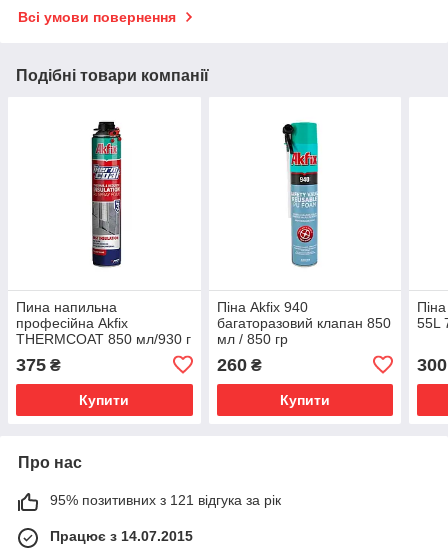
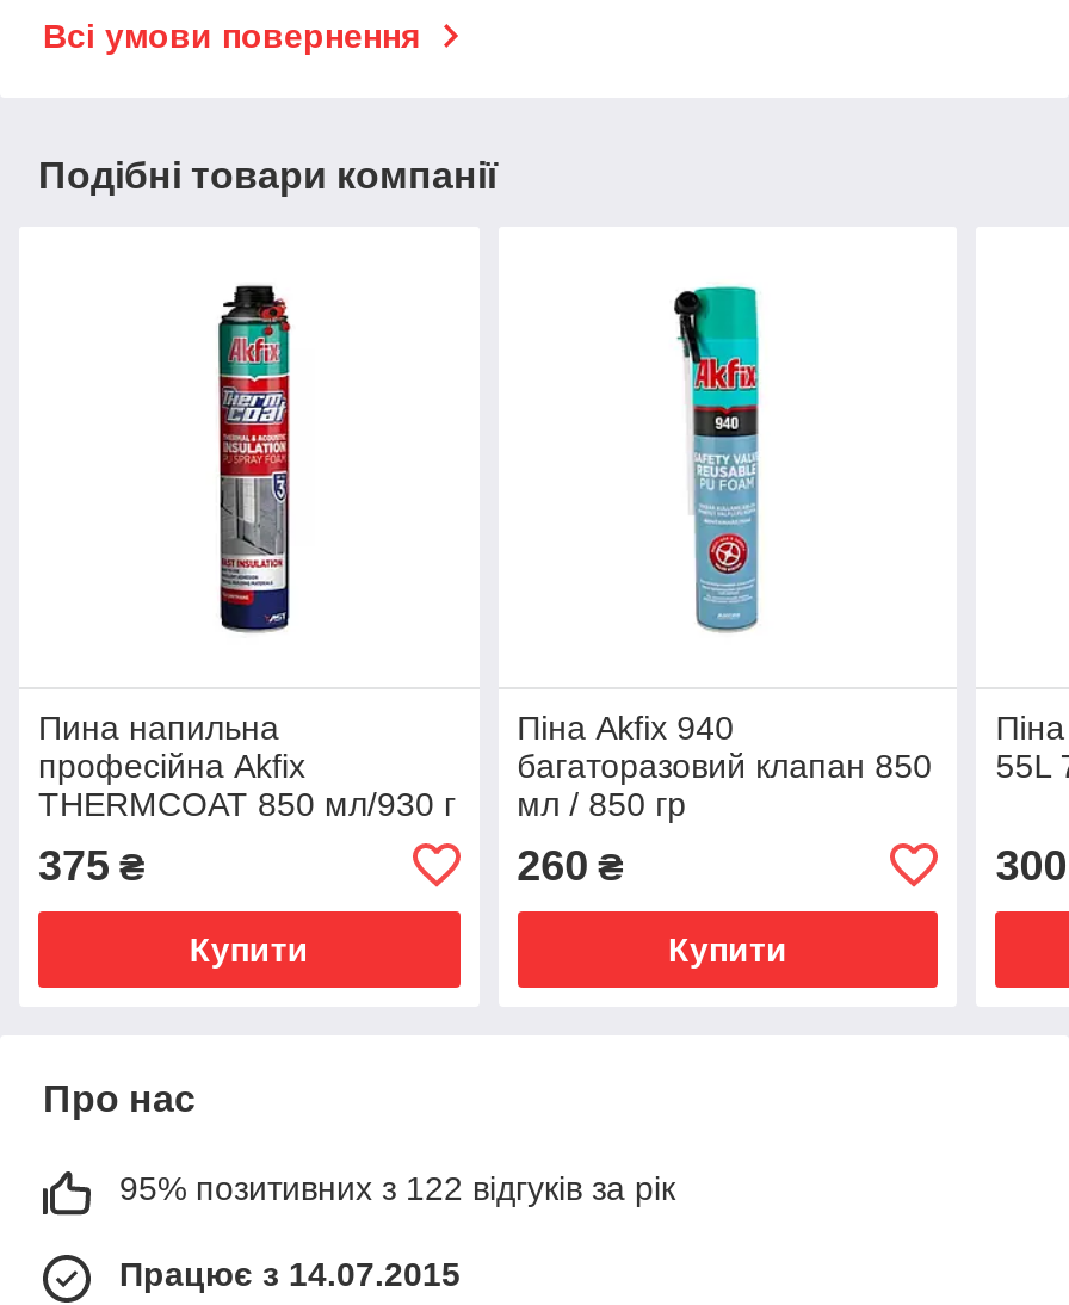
[50,492,281,508] 95% позитивних з 121 відгука за рік -> [119,1169,675,1207] 95% позитивних з 122 відгуків за рік

